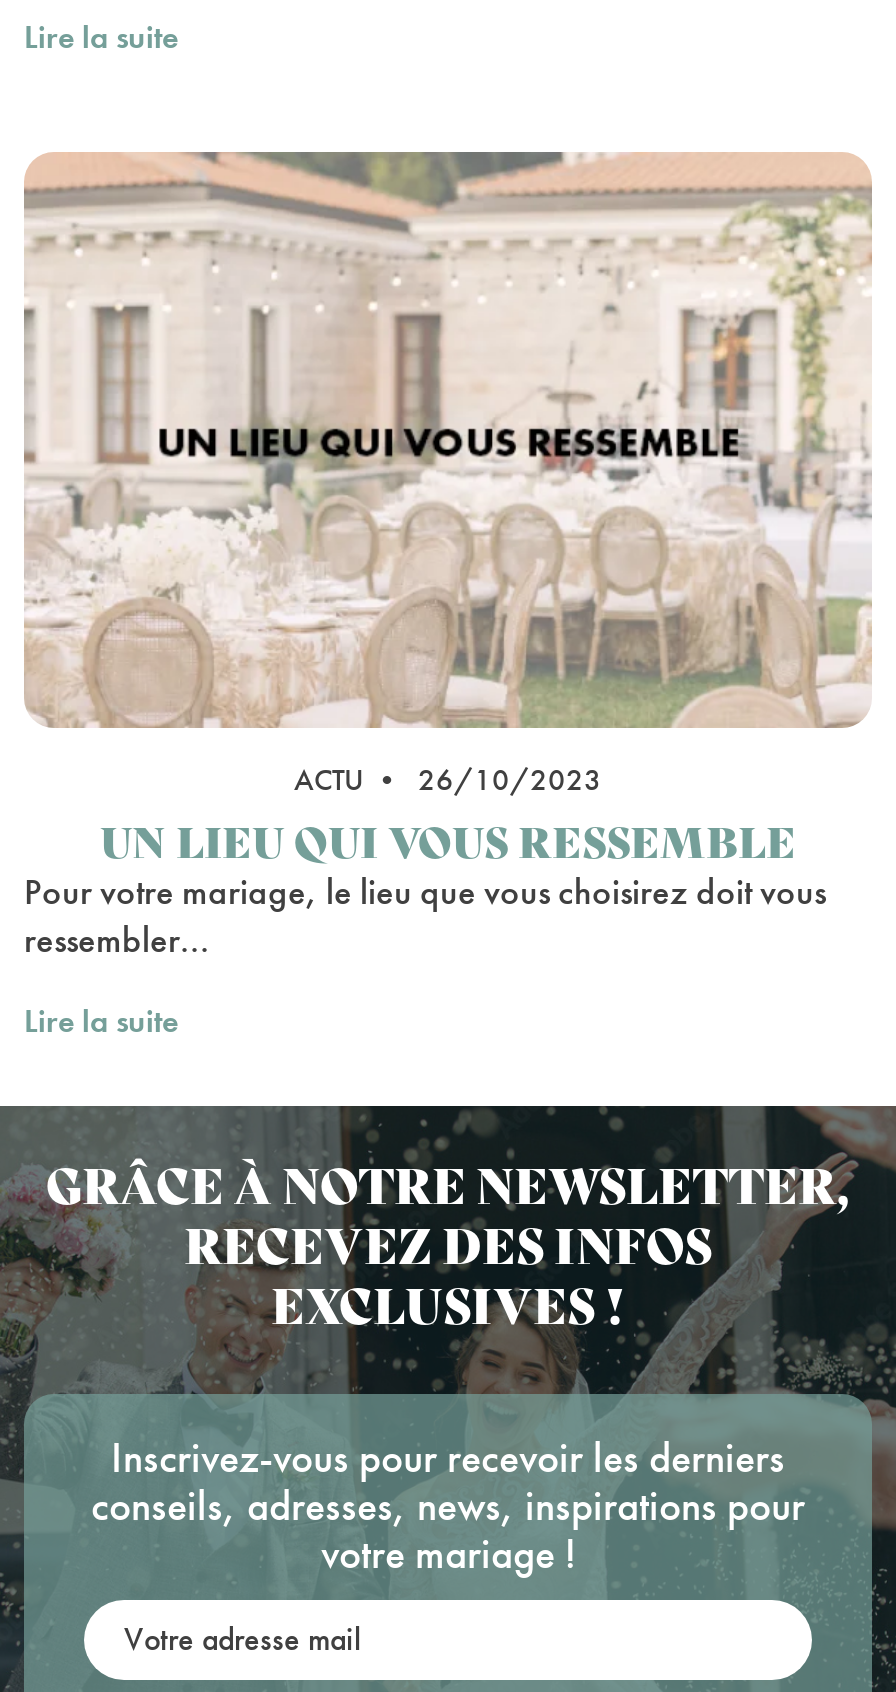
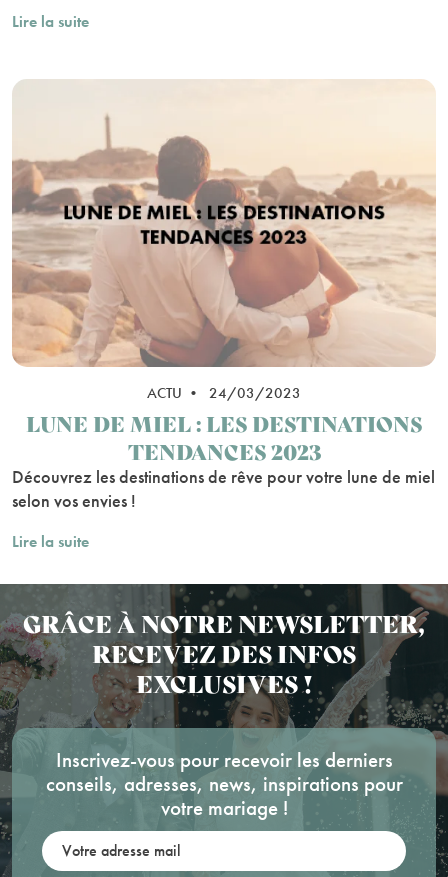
[24,150,872,962] [image] | ACTU • 26/10/2023 | UN LIEU QUI VOUS RESSEMBLE | Pour votre mariage, le lieu que vous choisirez doit vous | ressembler... -> [12,80,436,512] [image] | ACTU • 24/03/2023 | LUNE DE MIEL : LES DESTINATIONS | TENDANCES 2023 | Découvrez les destinations de rêve pour votre lune de miel | selon vos envies !

